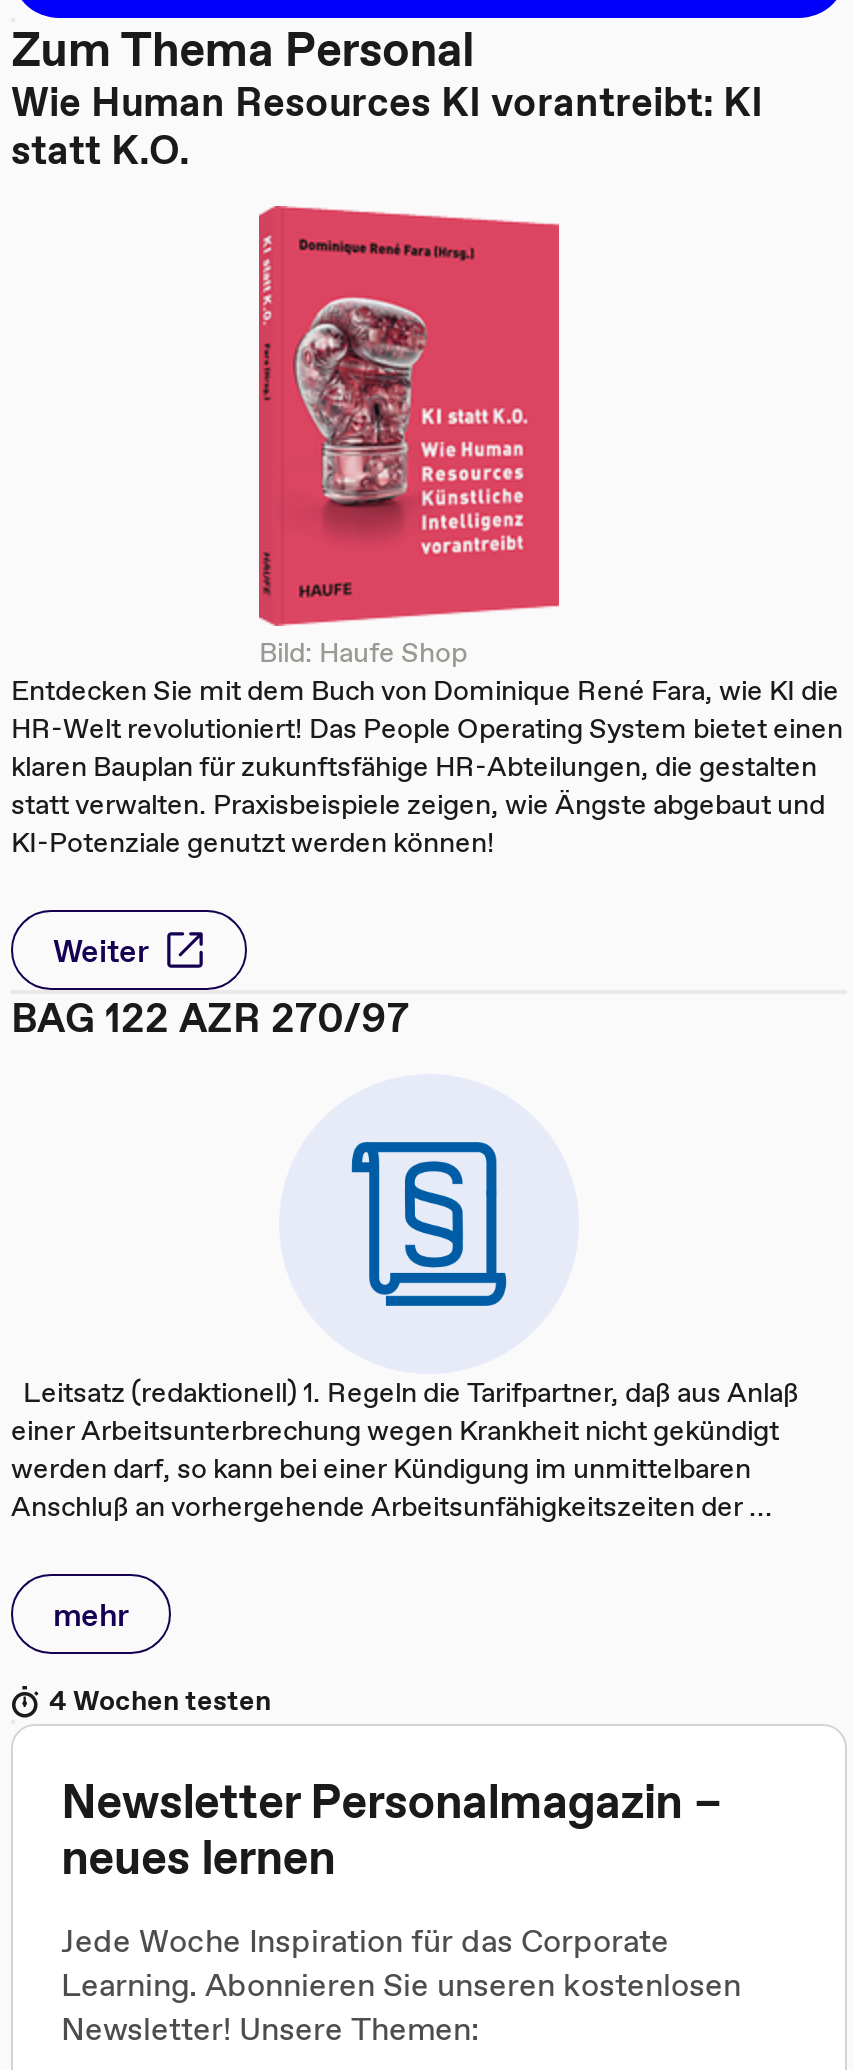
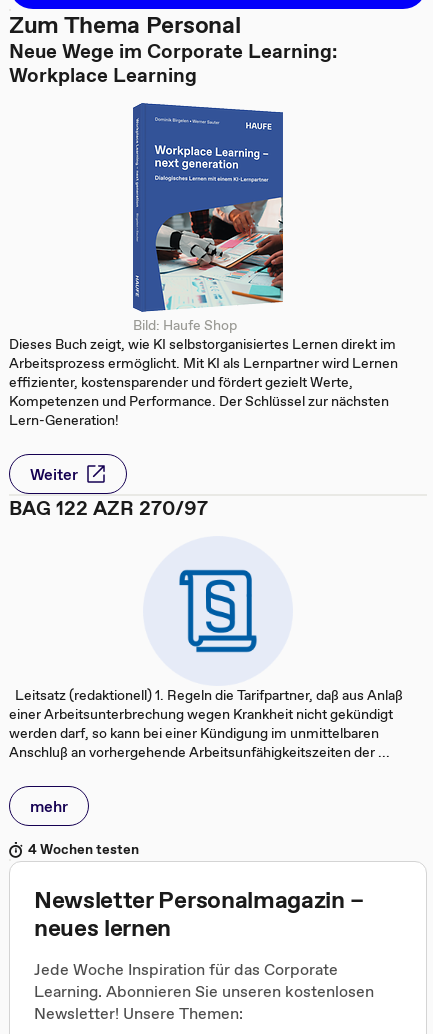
[11,74,763,178] Wie Human Resources KI vorantreibt: KI | statt K.O. -> [9,37,337,89] Neue Wege im Corporate Learning: | Workplace Learning
[11,204,843,862] [image] | Entdecken Sie mit dem Buch von Dominique René Fara, wie KI die | HR-Welt revolutioniert! Das People Operating System bietet einen | klaren Bauplan für zukunftsfähige HR-Abteilungen, die gestalten | statt verwalten. Praxisbeispiele zeigen, wie Ängste abgebaut und | KI-Potenziale genutzt werden können! -> [9,102,398,430] [image] | Dieses Buch zeigt, wie KI selbstorganisiertes Lernen direkt im | Arbeitsprozess ermöglicht. Mit KI als Lernpartner wird Lernen | effizienter, kostensparender und fördert gezielt Werte, | Kompetenzen und Performance. Der Schlüssel zur nächsten | Lern-Generation!

